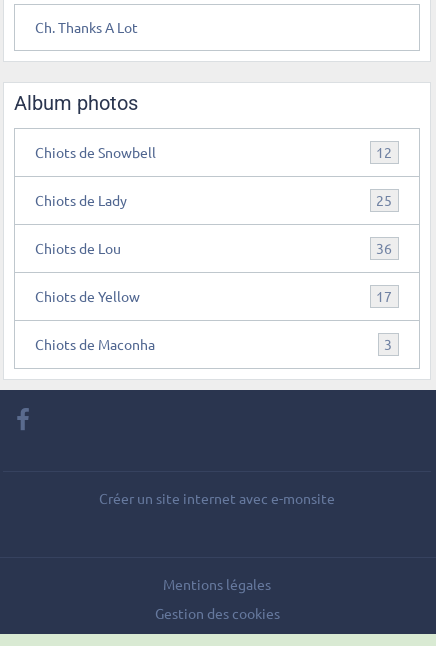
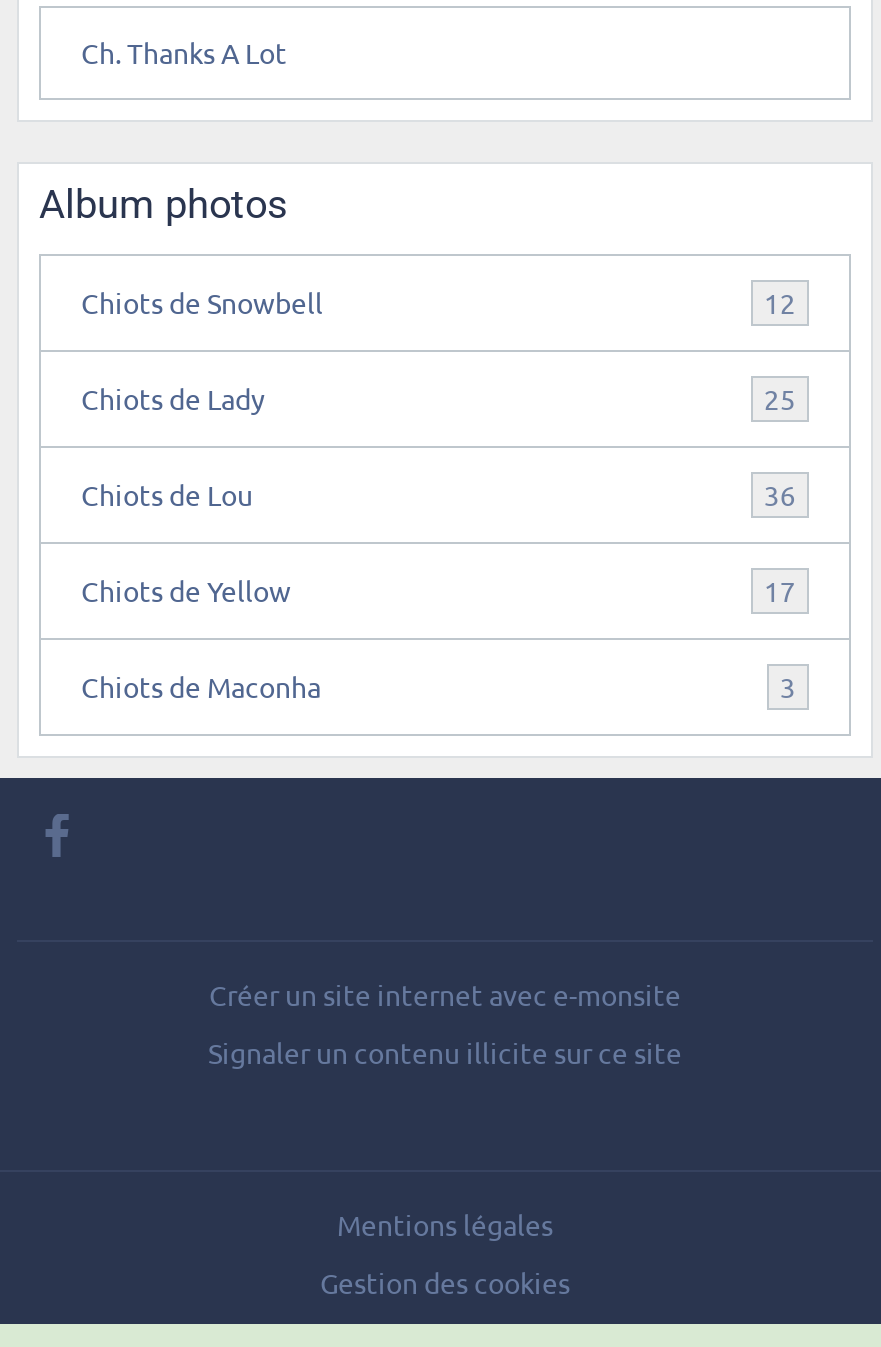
none -> [208,1034,682,1070] Signaler un contenu illicite sur ce site

